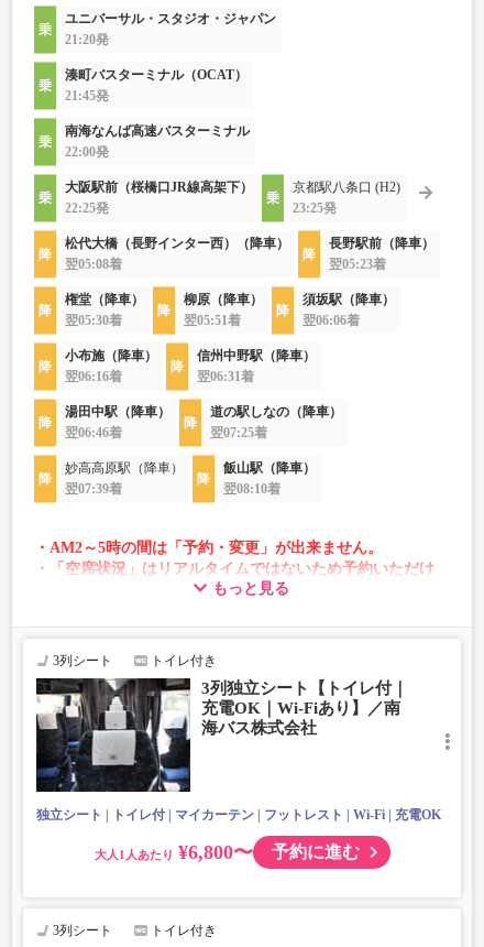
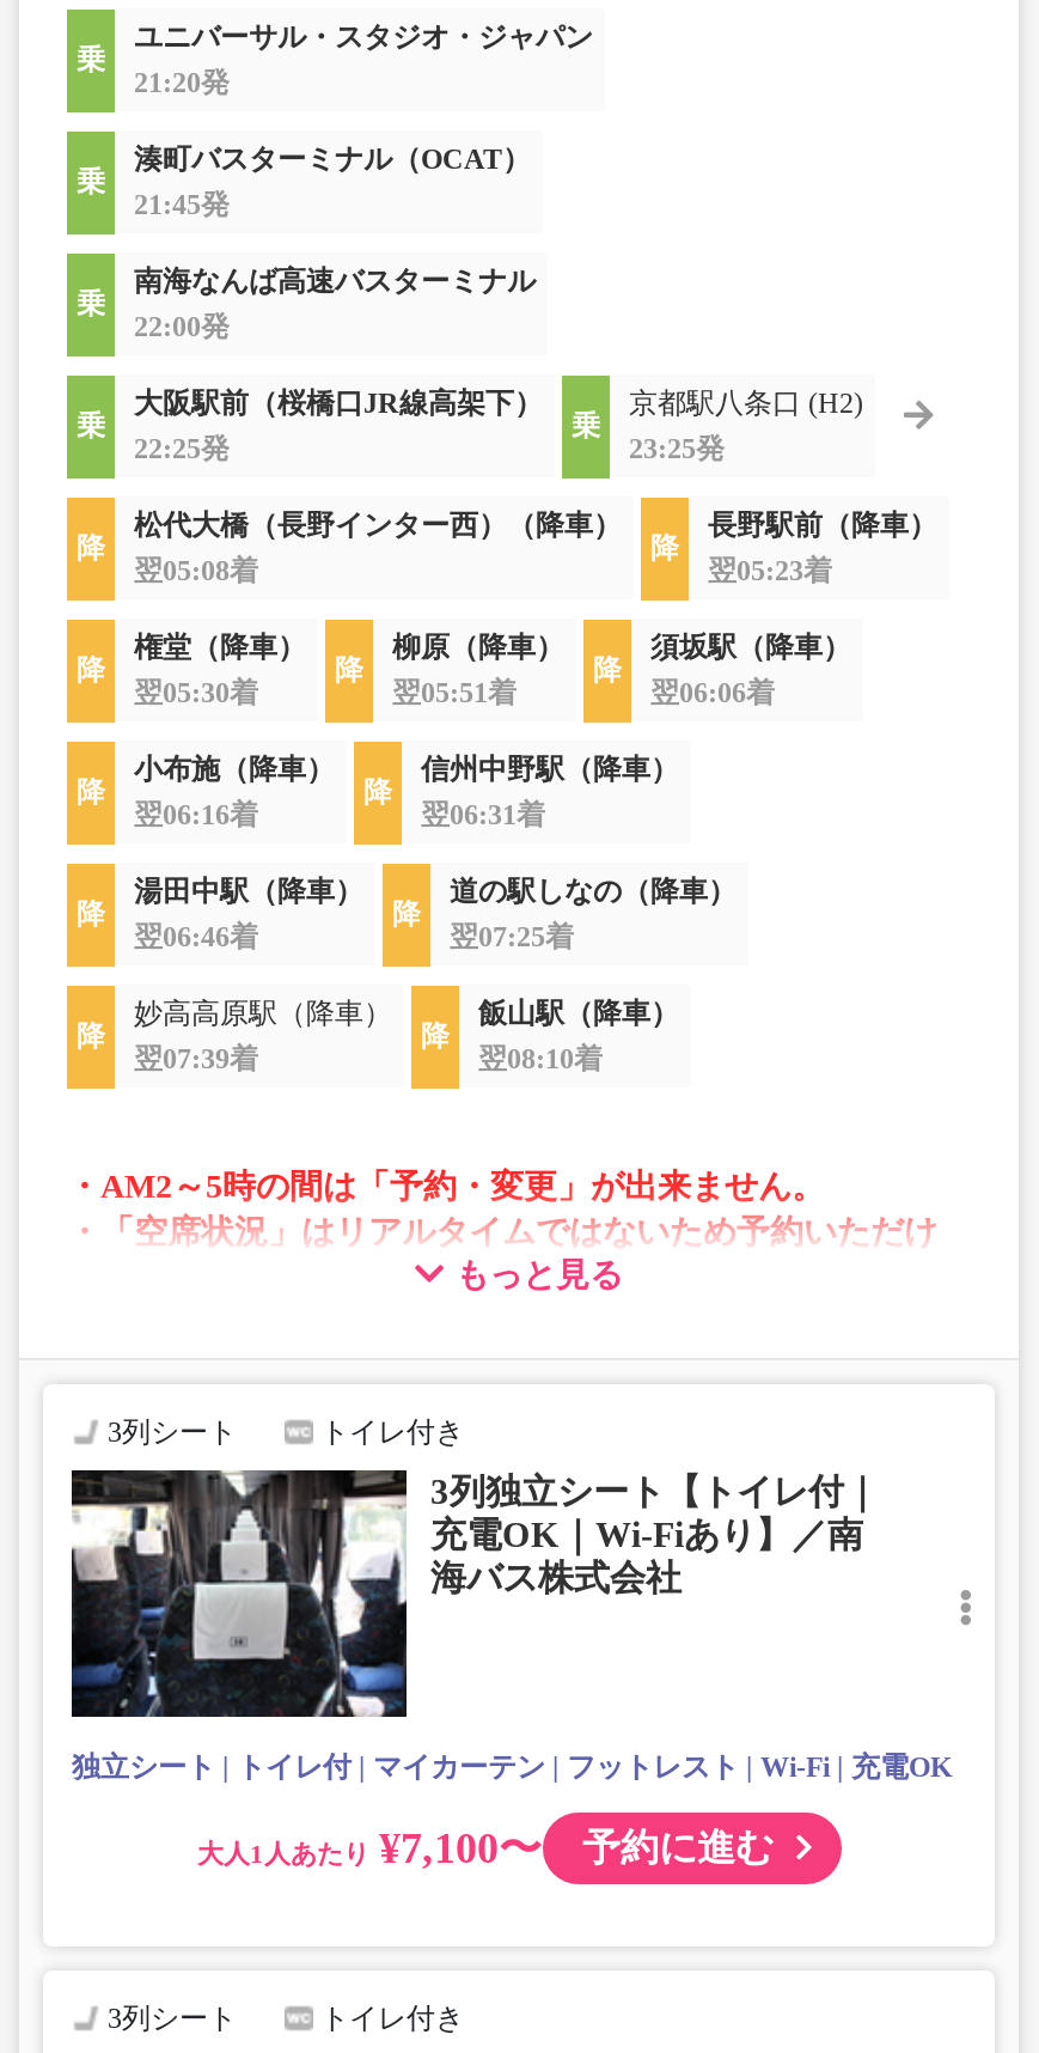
[178,841,252,863] ¥6,800〜 -> [379,1823,542,1871] ¥7,100〜

